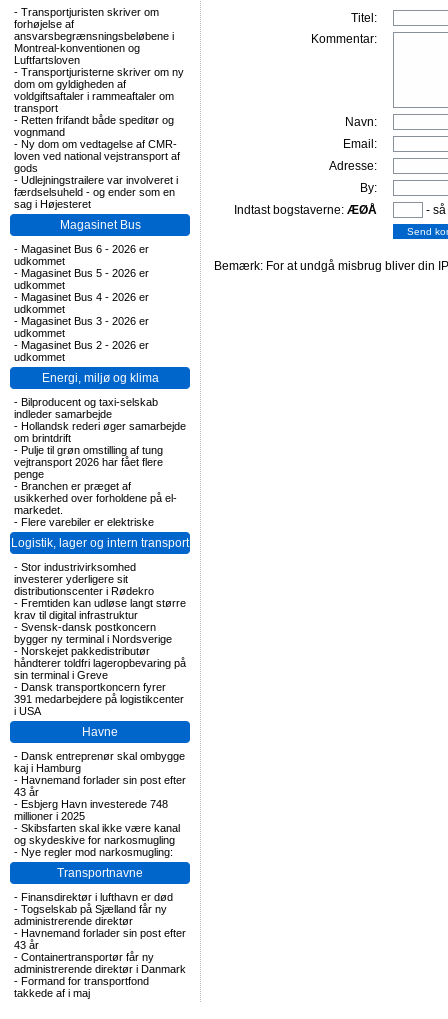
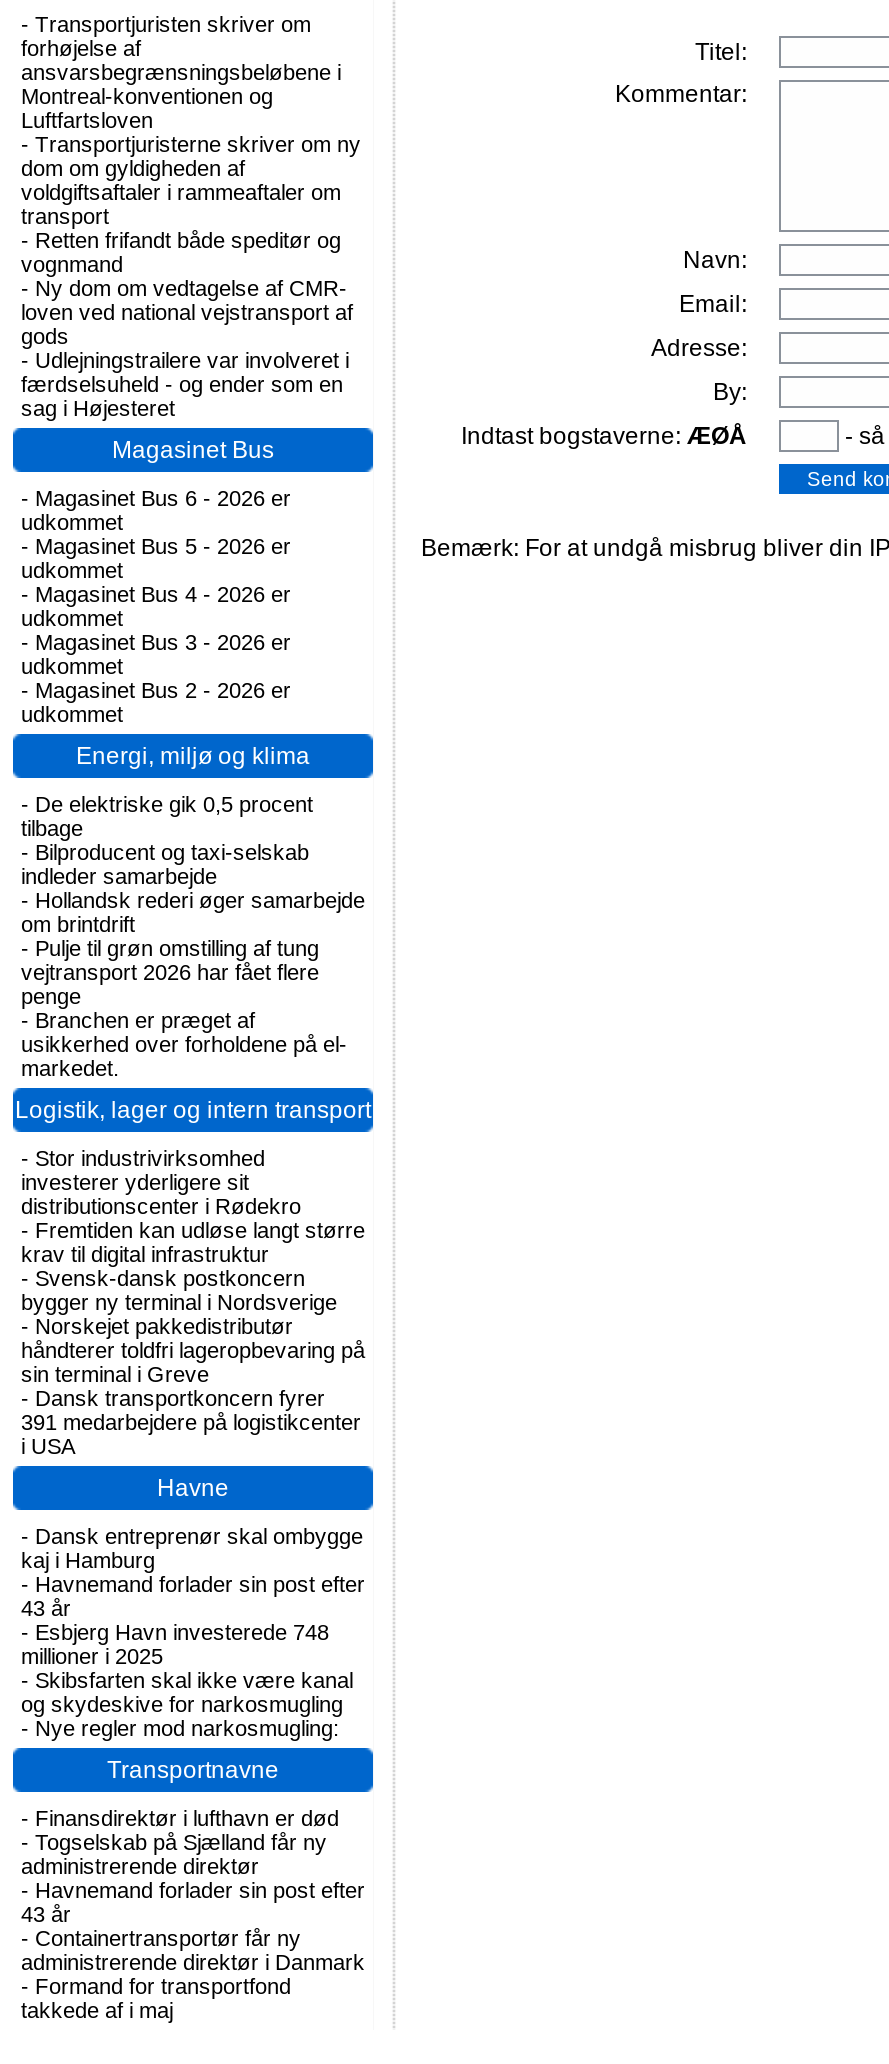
none -> [21,792,313,840] - De elektriske gik 0,5 procent | tilbage
[14,516,154,528] - Flere varebiler er elektriske -> none

